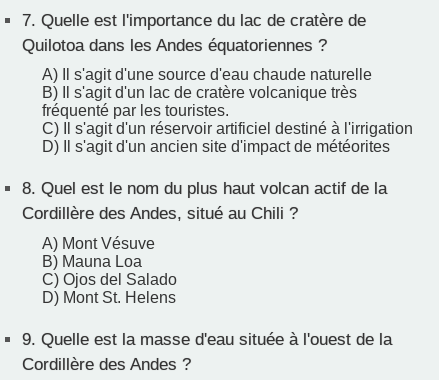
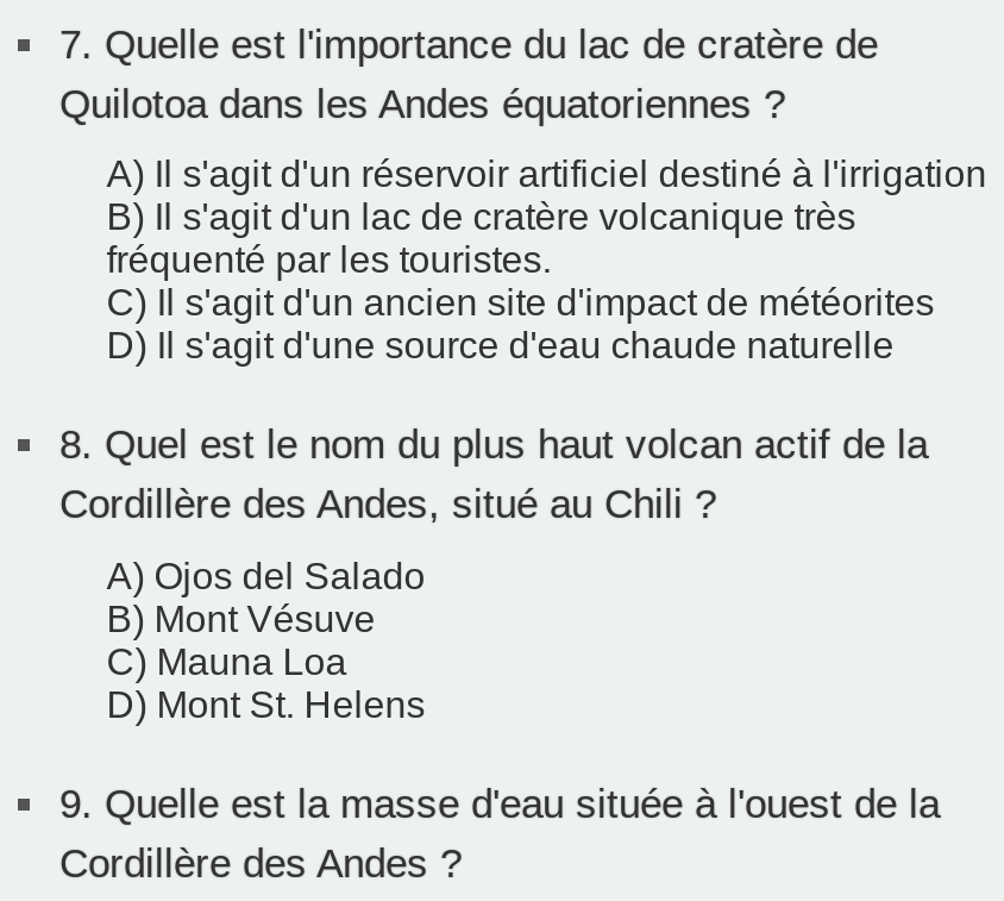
[42,66,372,83] A) Il s'agit d'une source d'eau chaude naturelle -> [107,154,987,195] A) Il s'agit d'un réservoir artificiel destiné à l'irrigation
[42,120,413,155] C) Il s'agit d'un réservoir artificiel destiné à l'irrigation | D) Il s'agit d'un ancien site d'impact de météorites -> [107,283,935,366] C) Il s'agit d'un ancien site d'impact de météorites | D) Il s'agit d'une source d'eau chaude naturelle
[42,235,177,288] A) Mont Vésuve | B) Mauna Loa | C) Ojos del Salado -> [107,555,425,681] A) Ojos del Salado | B) Mont Vésuve | C) Mauna Loa

